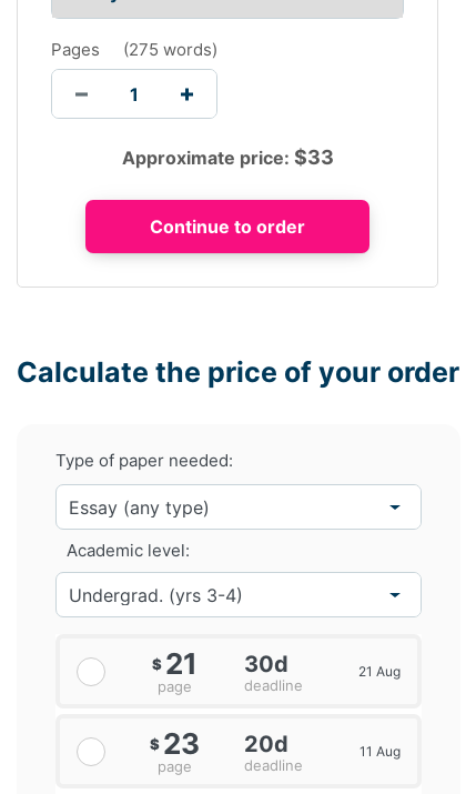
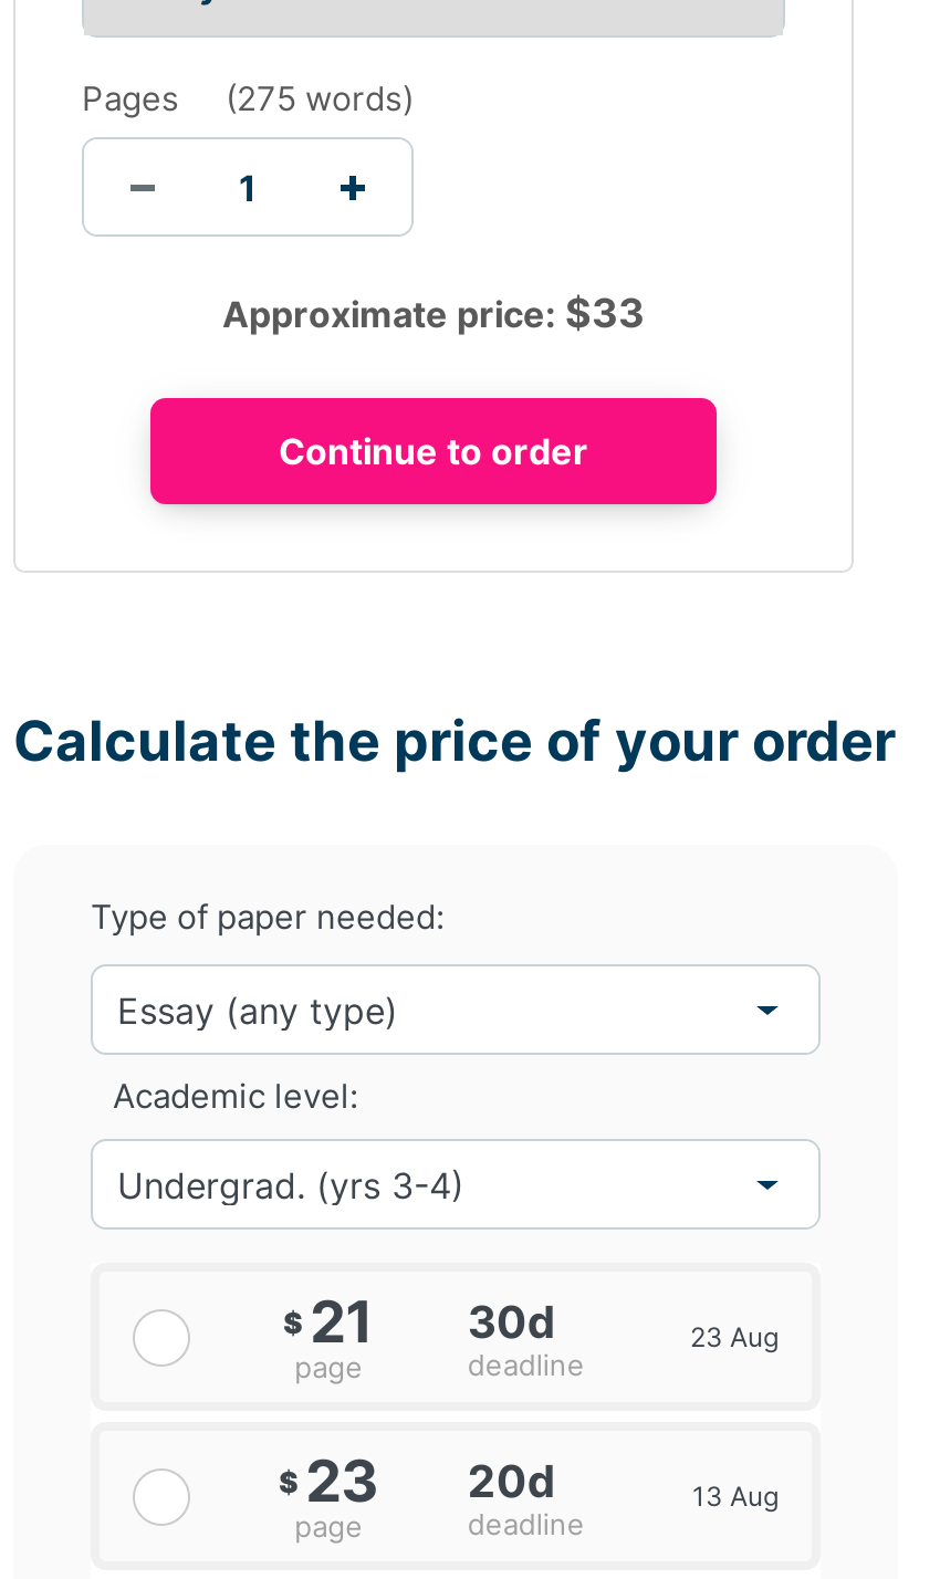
[358,663,401,680] 21 Aug -> [690,1321,779,1354] 23 Aug
[359,743,401,760] 11 Aug -> [692,1480,779,1513] 13 Aug

